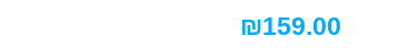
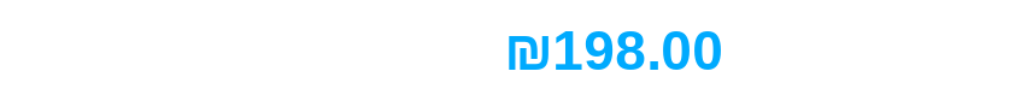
[263,12,342,40] 159.00 -> [553,19,724,82] 198.00

